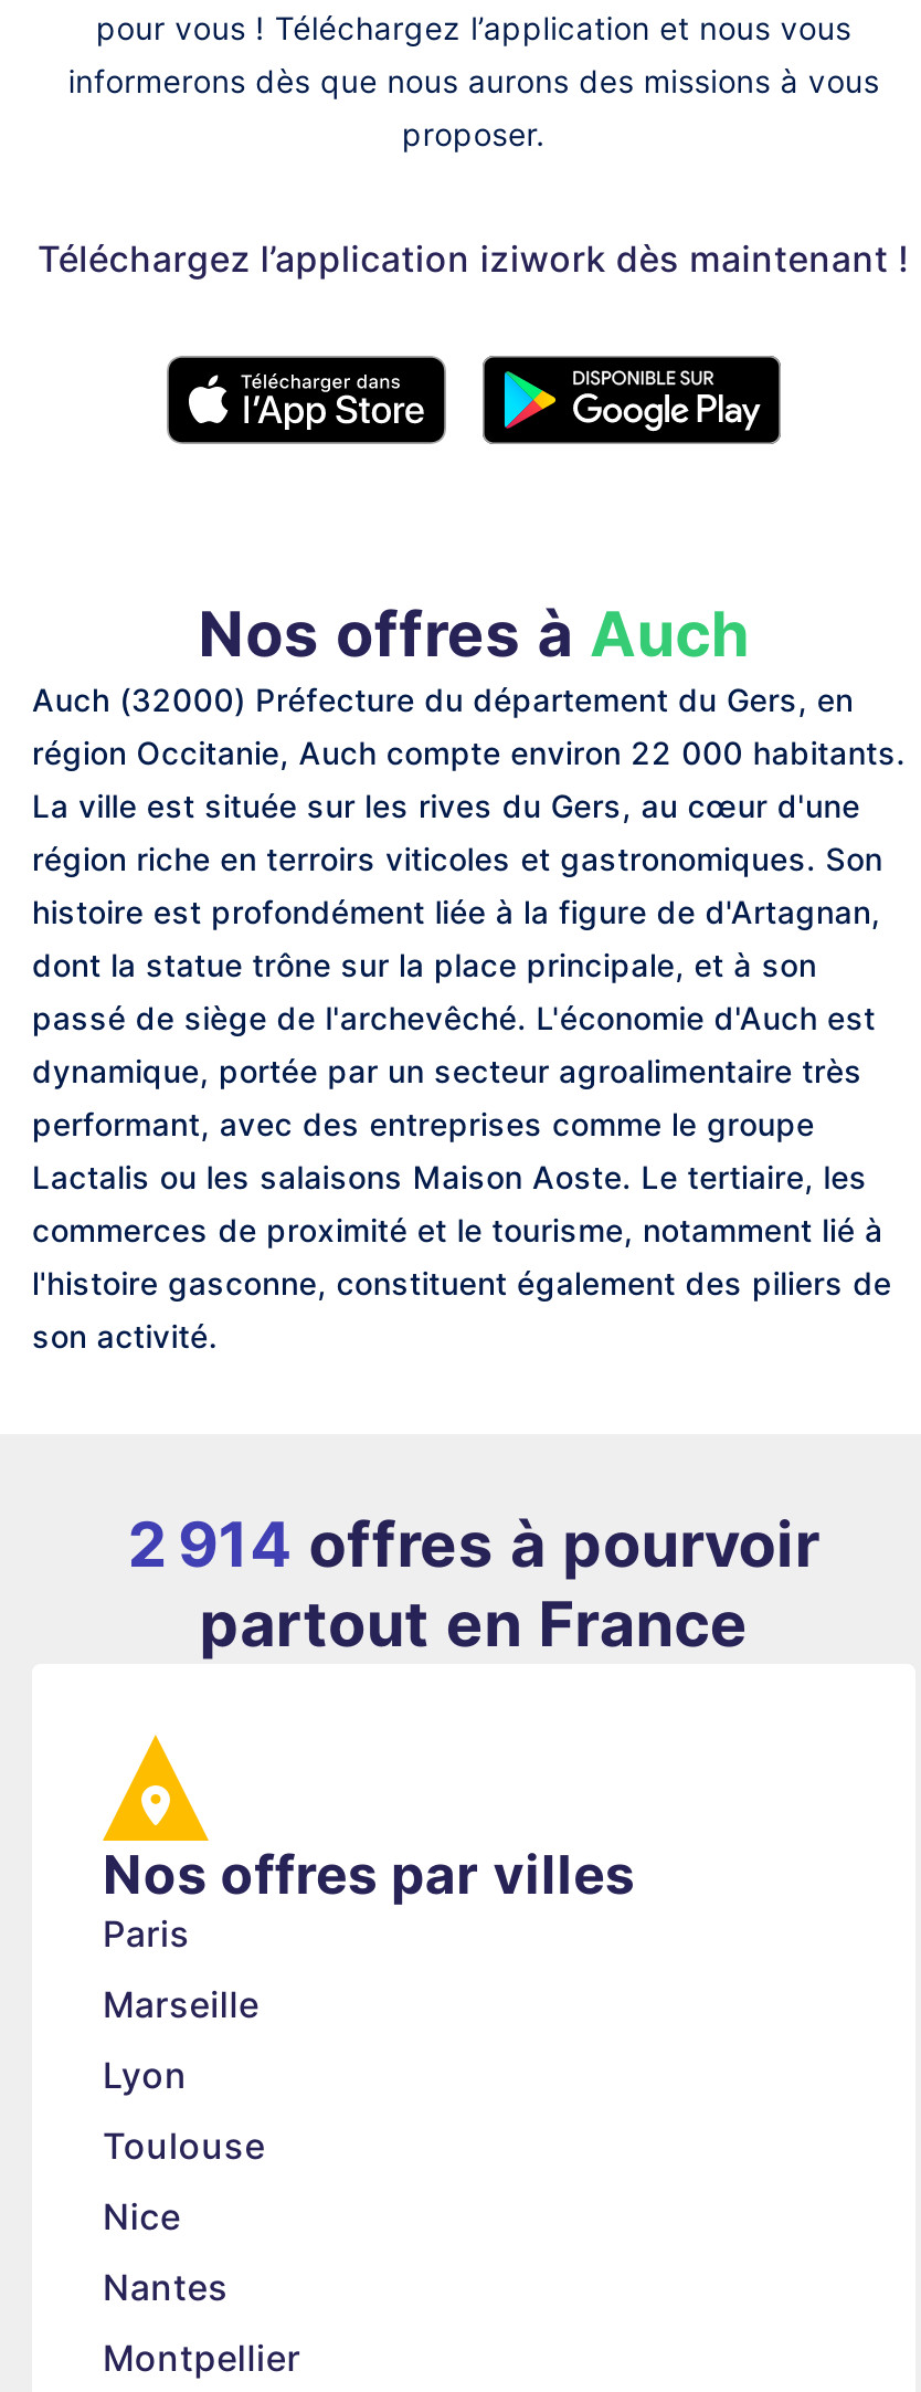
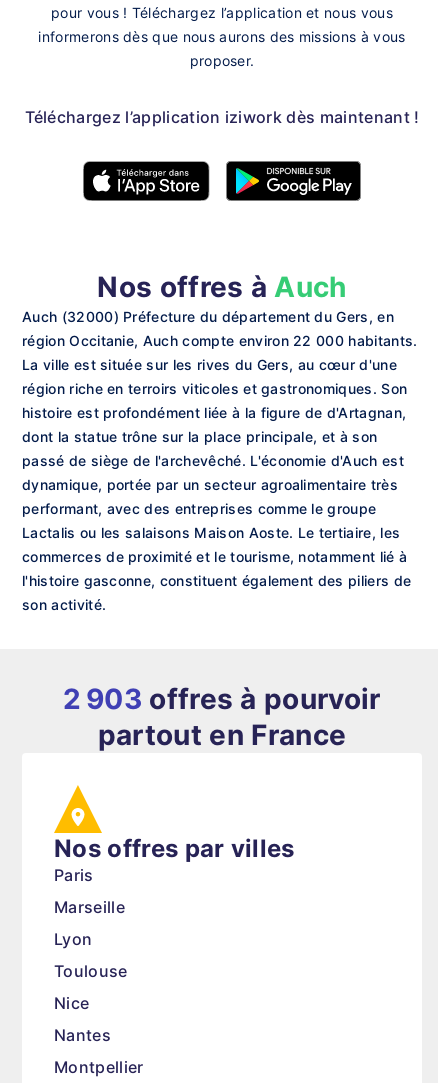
[128,1507,820,1582] 2 914 offres à pourvoir -> [63,682,381,716] 2 903 offres à pourvoir

